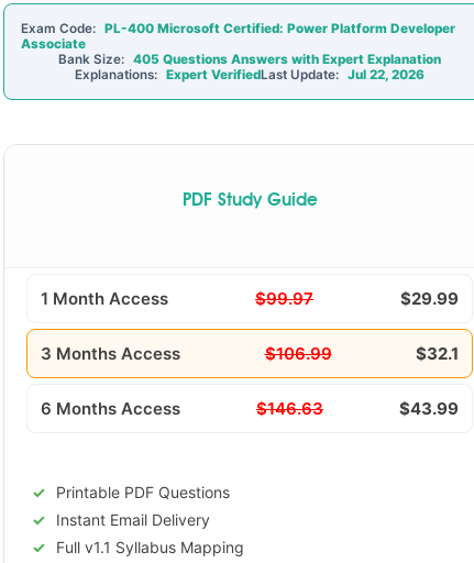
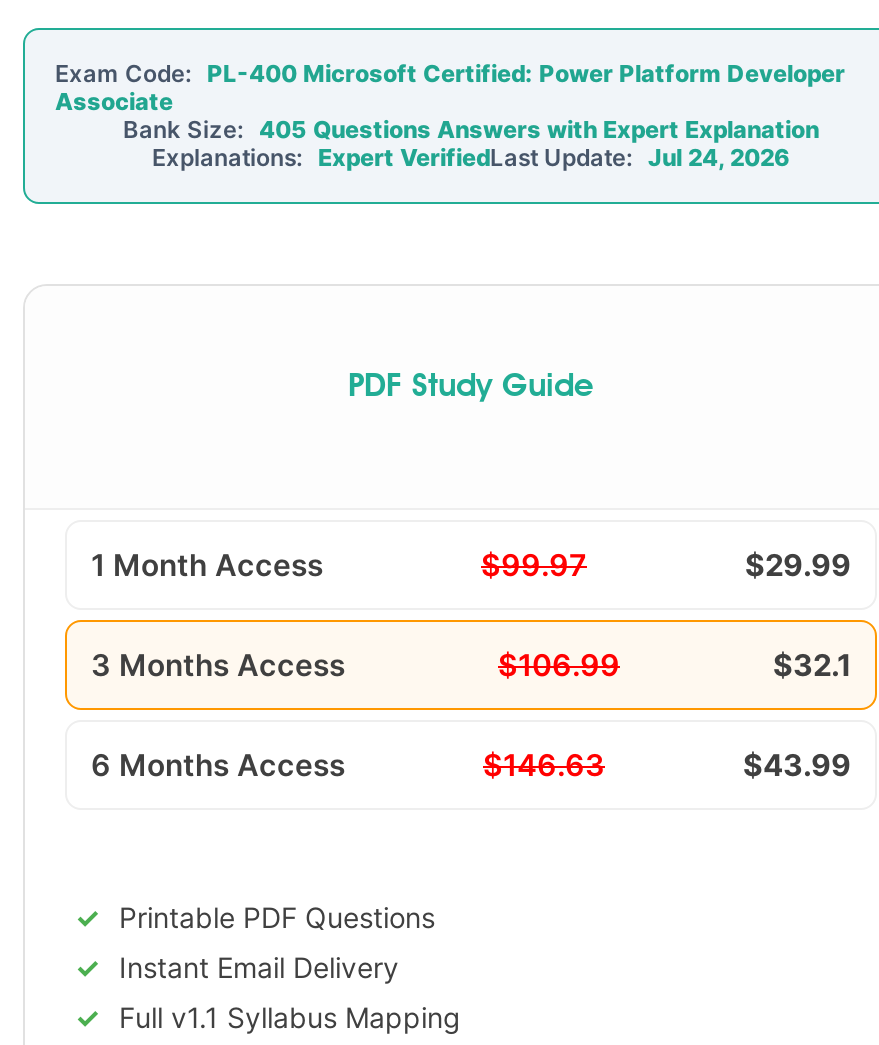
[75,67,425,82] Explanations: Expert VerifiedLast Update: Jul 22, 2026 -> [152,144,790,172] Explanations: Expert VerifiedLast Update: Jul 24, 2026

